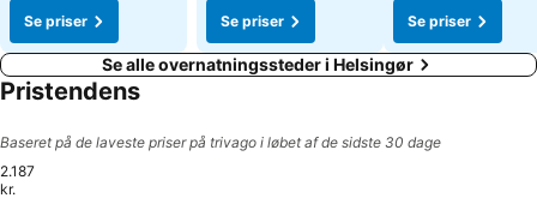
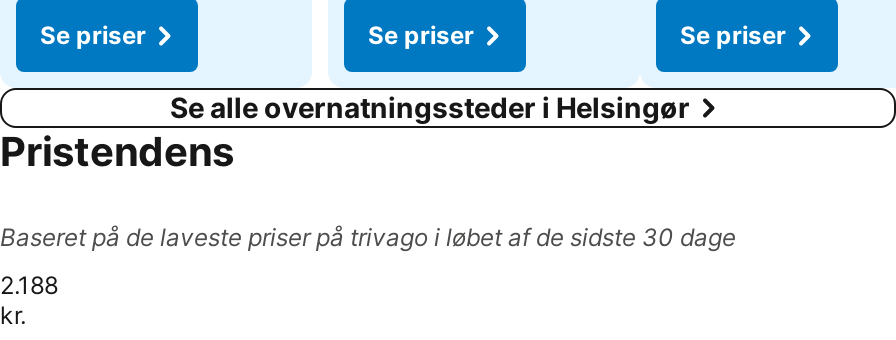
[0,162,38,180] 2.187 -> [0,270,64,300] 2.188

